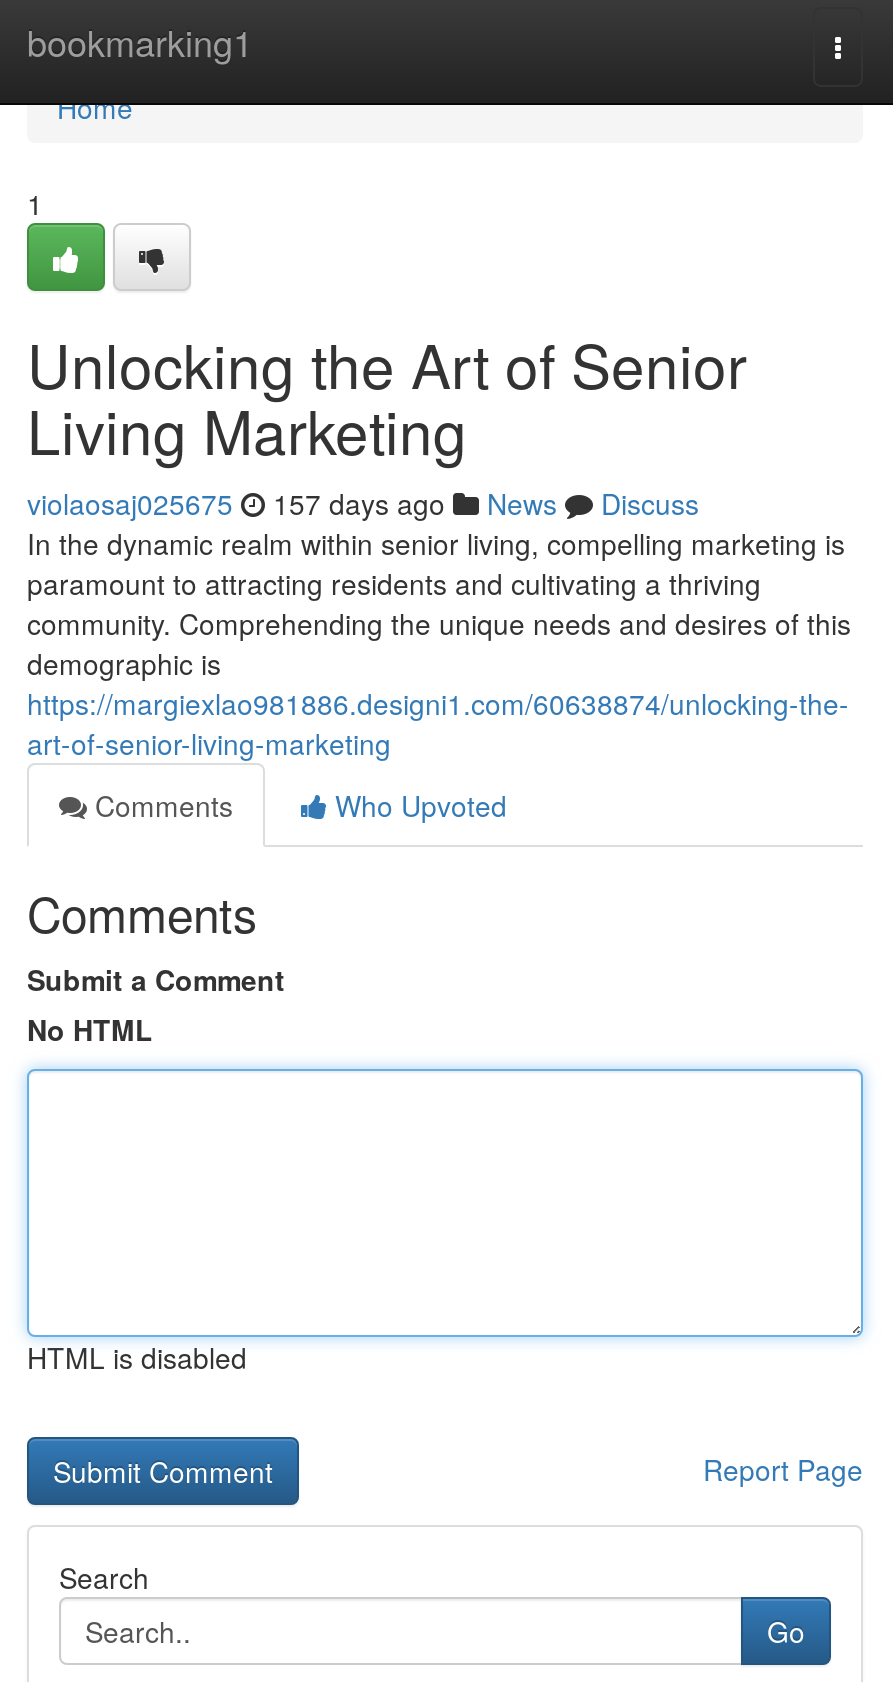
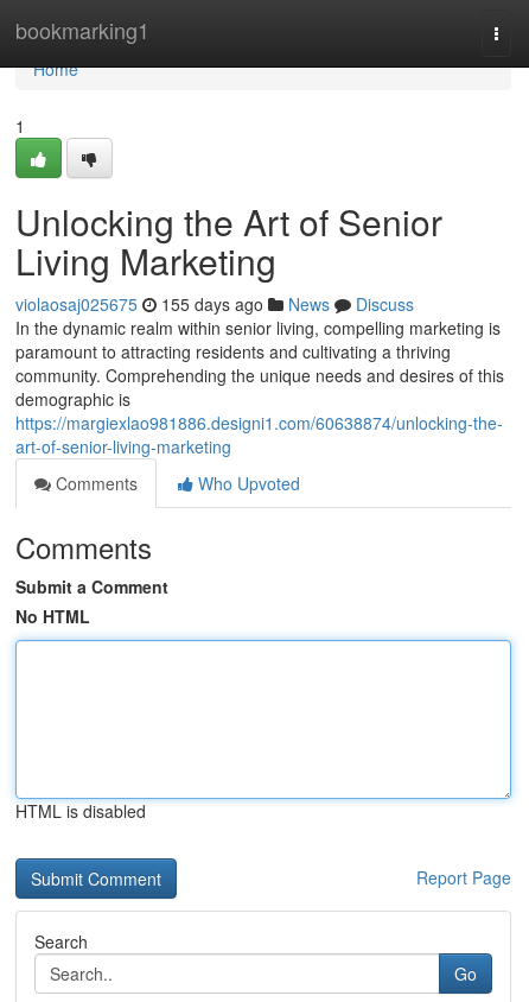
[27,483,699,523] violaosaj025675 157 days ago News Discuss -> [15,292,414,316] violaosaj025675 155 days ago News Discuss

